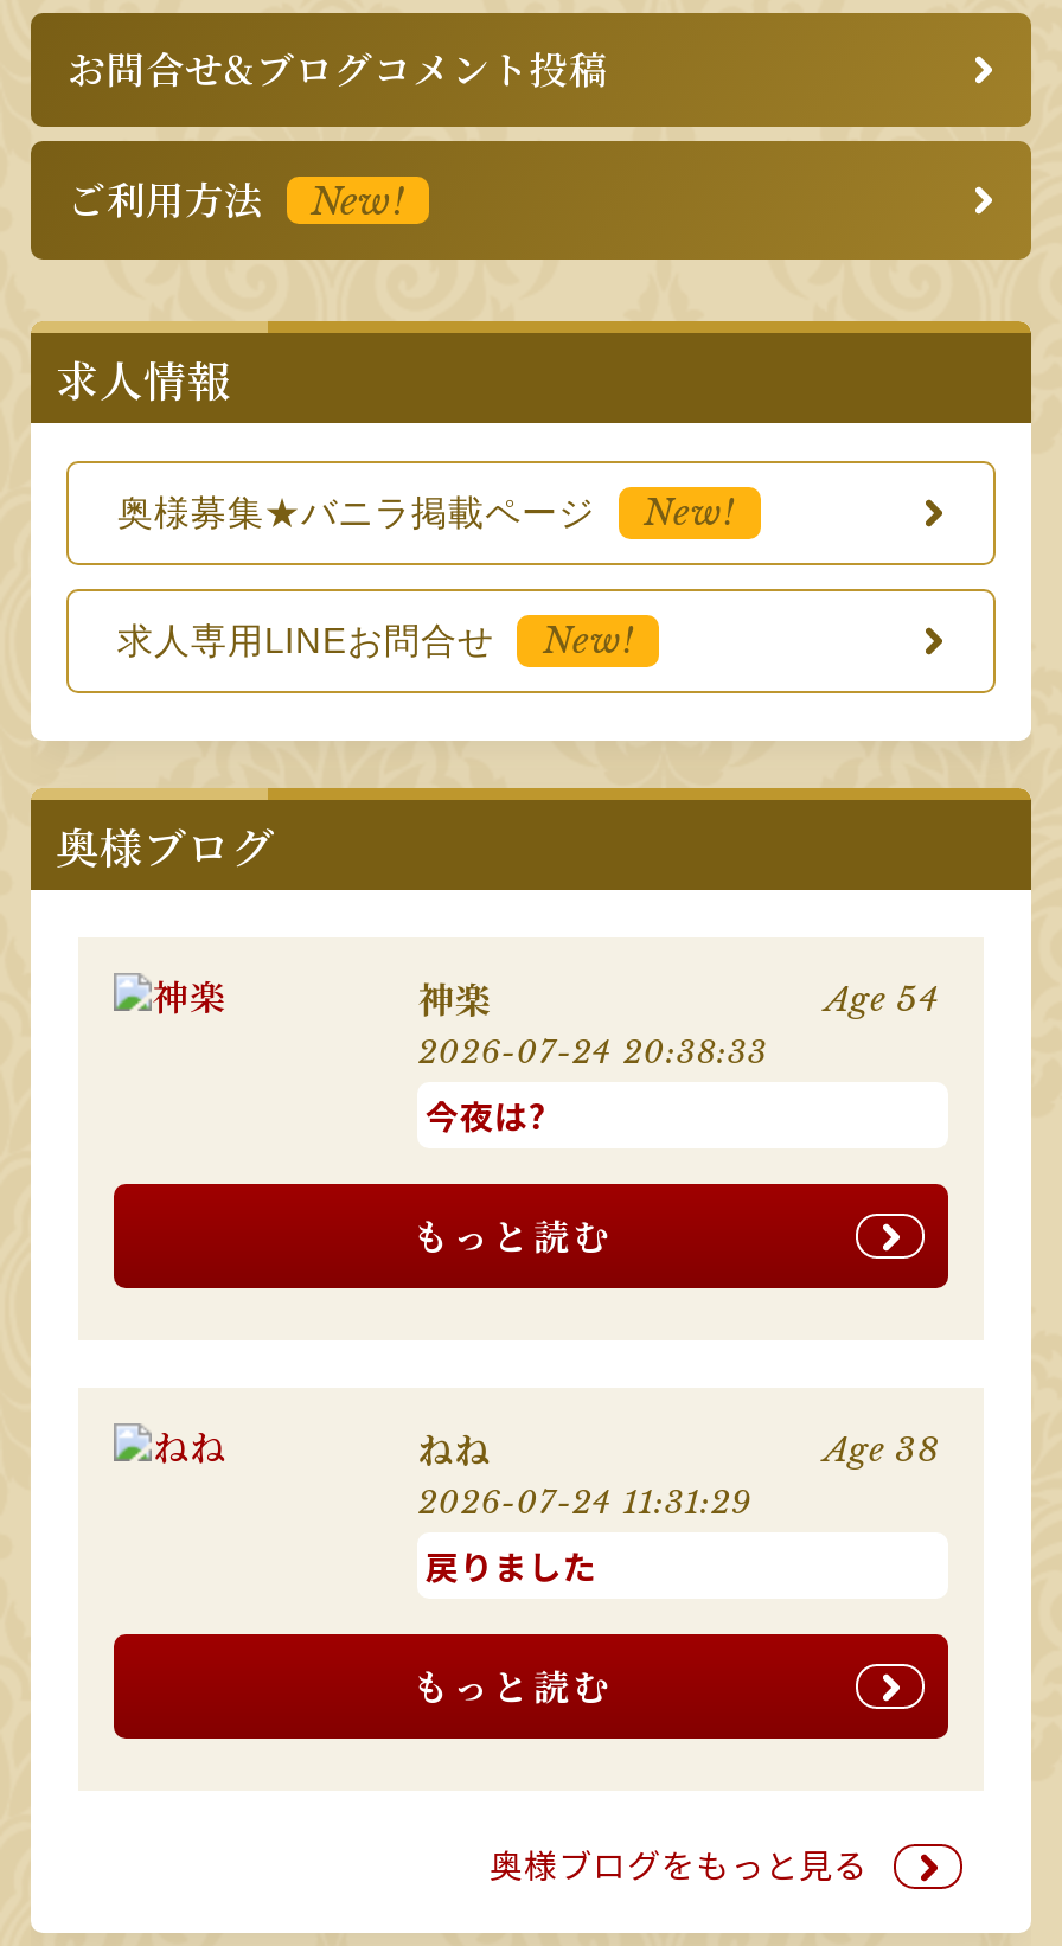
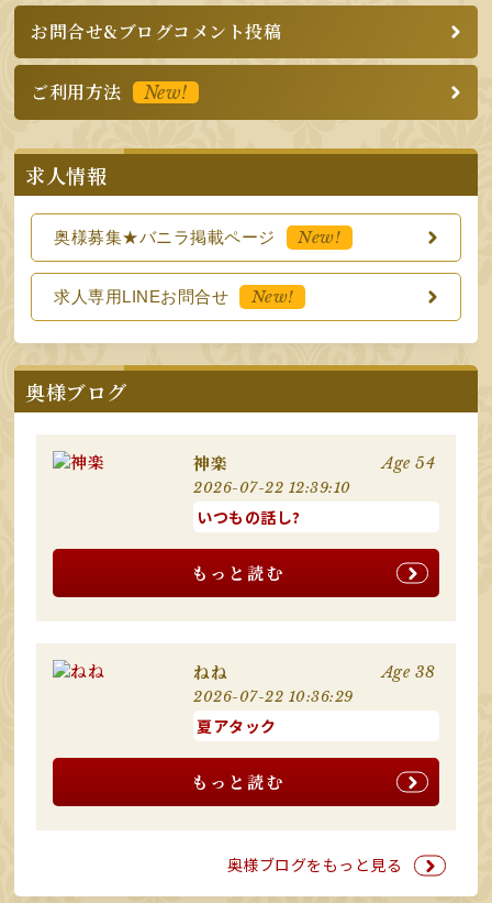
[418,1031,768,1138] 2026-07-24 20:38:33 | 今夜は? -> [194,478,351,528] 2026-07-22 12:39:10 | いつもの話し?
[418,1481,751,1588] 2026-07-24 11:31:29 | 戻りました -> [194,687,353,737] 2026-07-22 10:36:29 | 夏アタック

